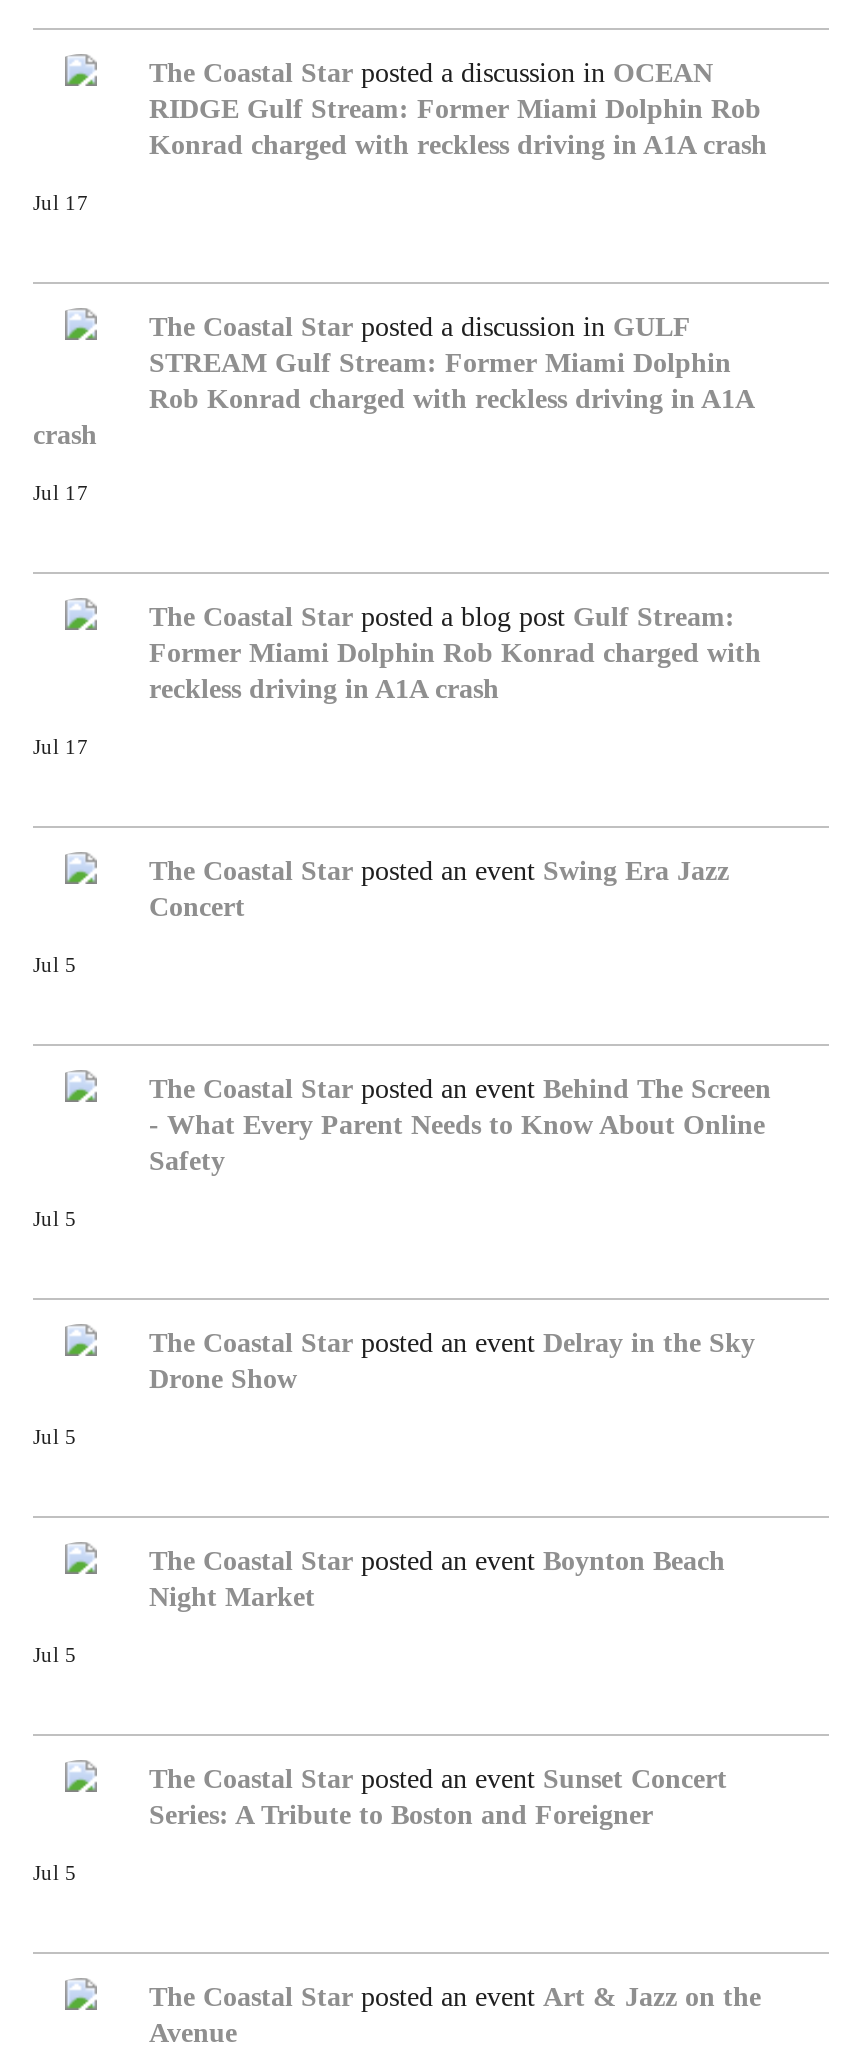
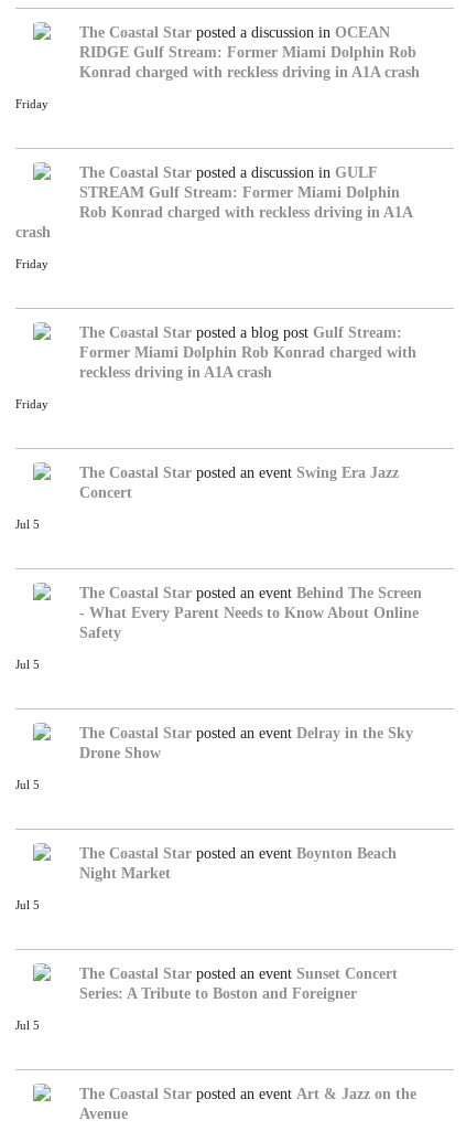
[33,191,89,213] Jul 17 -> [15,98,48,110] Friday
[33,481,89,503] Jul 17 -> [15,258,48,270] Friday
[33,735,89,757] Jul 17 -> [15,398,48,410] Friday

